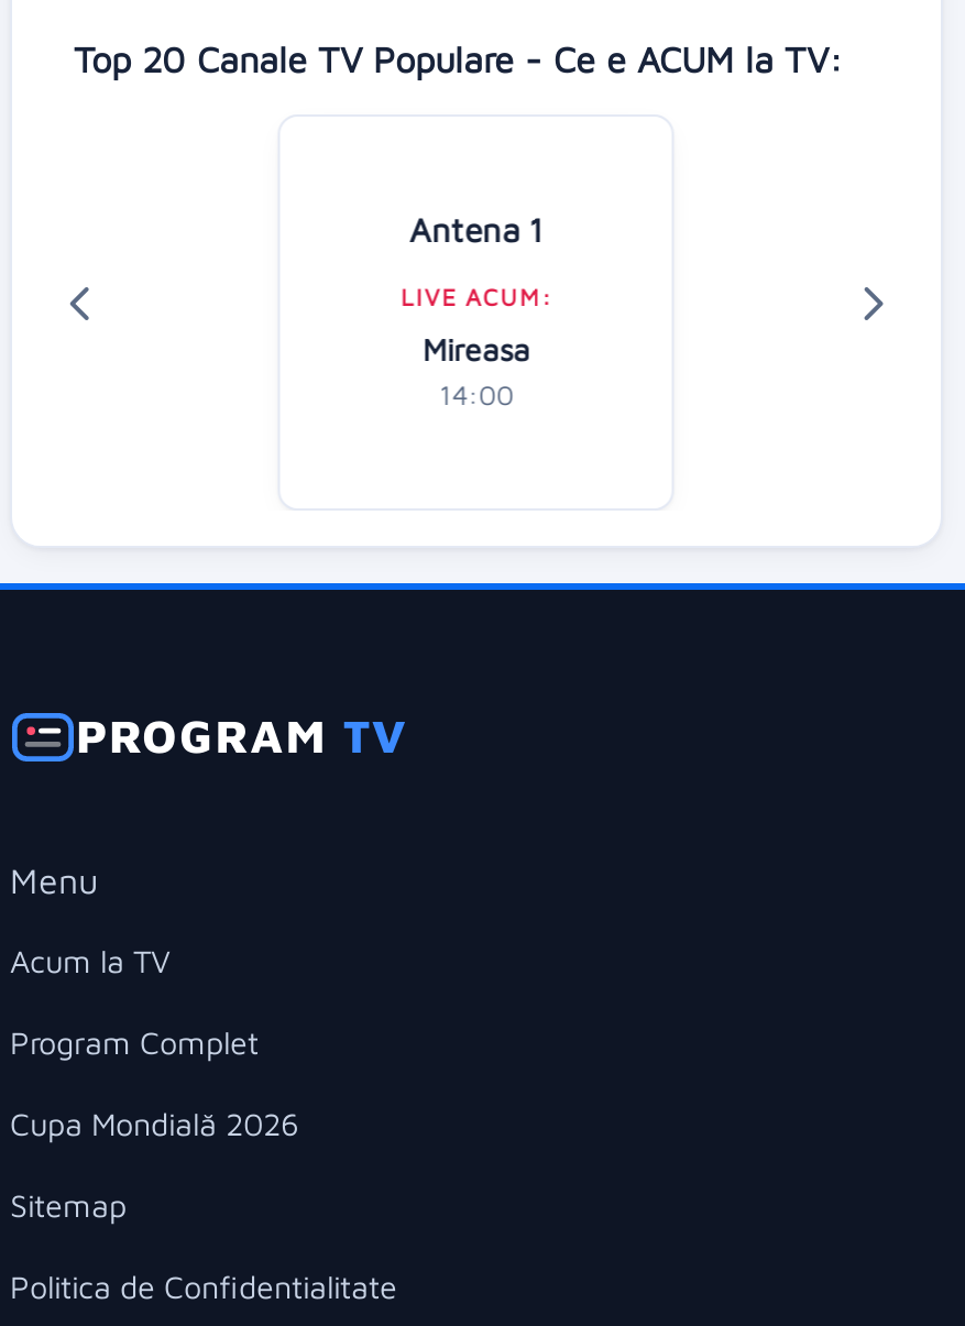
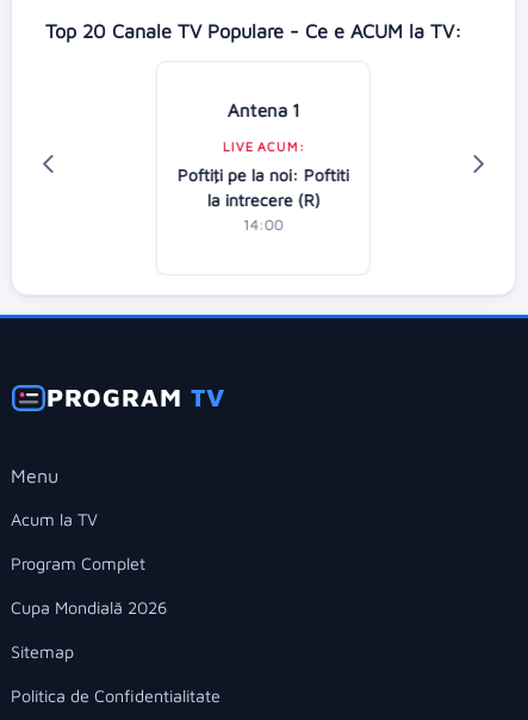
[423,329,530,367] Mireasa -> [178,165,349,210] Poftiţi pe la noi: Poftiti | la intrecere (R)

